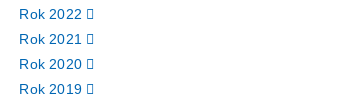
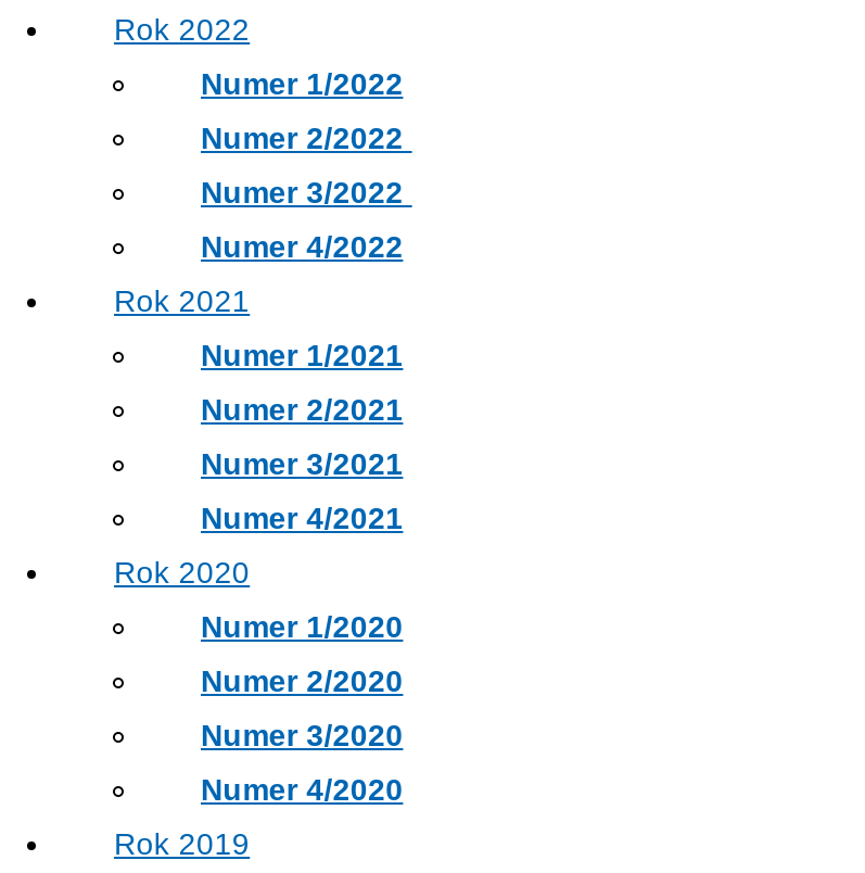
none -> [201,66,412,263] Numer 1/2022 | Numer 2/2022 | Numer 3/2022 | Numer 4/2022
none -> [201,337,403,535] Numer 1/2021 | Numer 2/2021 | Numer 3/2021 | Numer 4/2021
none -> [201,609,403,806] Numer 1/2020 | Numer 2/2020 | Numer 3/2020 | Numer 4/2020

